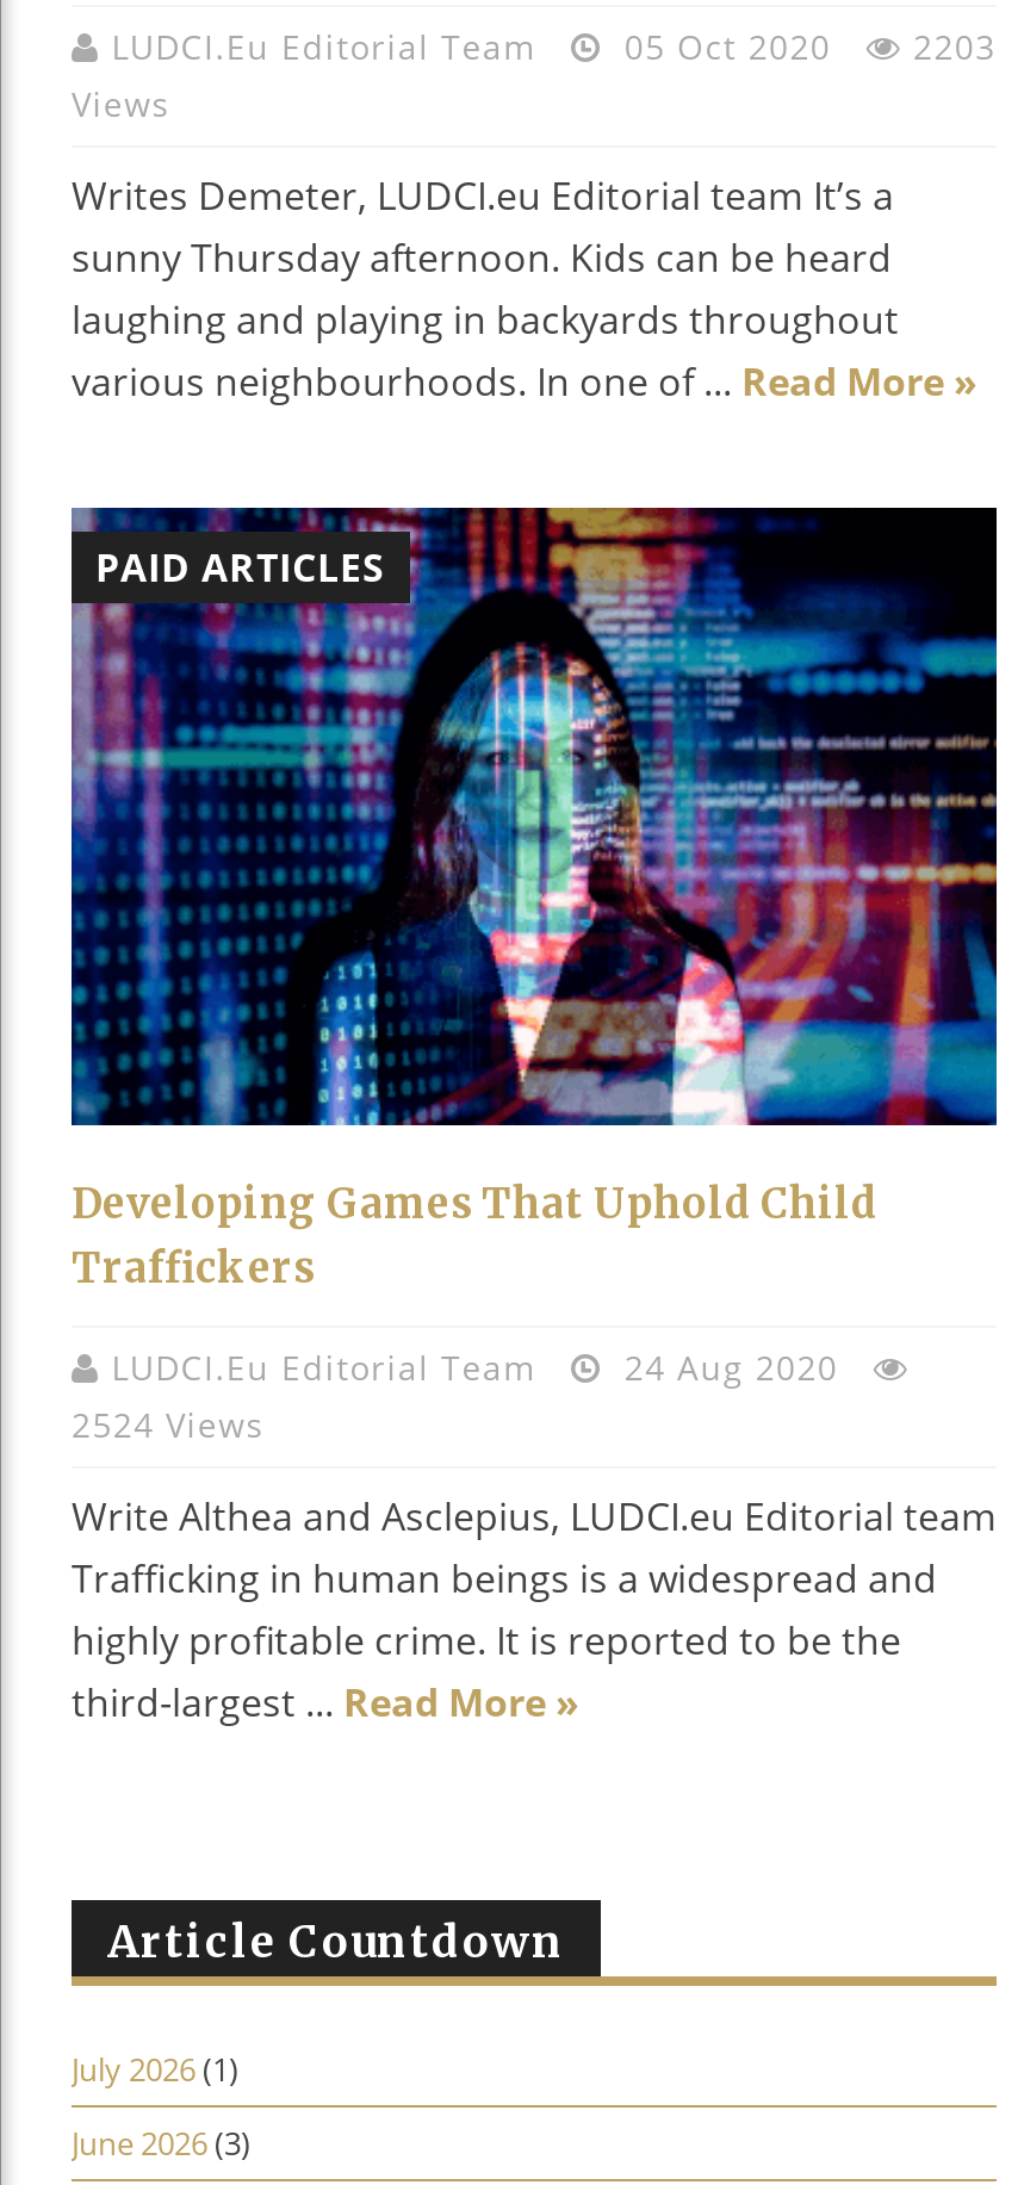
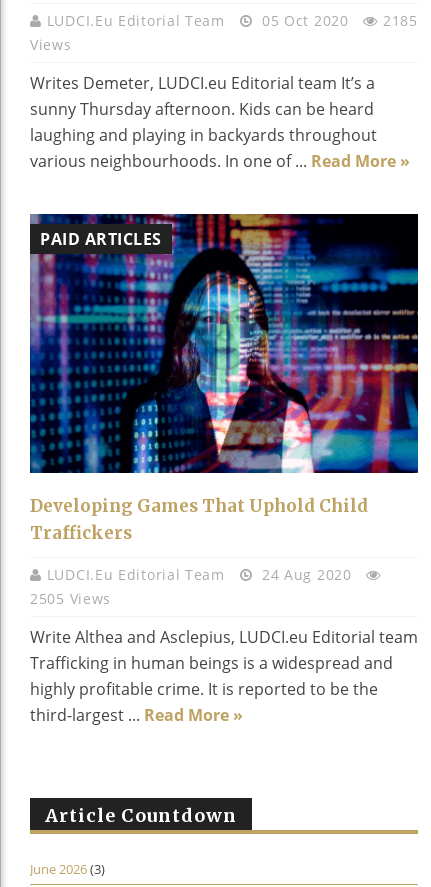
[111,24,996,69] LUDCI.eu Editorial Team 05 Oct 2020 2203 -> [47,11,418,30] LUDCI.eu Editorial Team 05 Oct 2020 2185
[72,1401,265,1447] 2524 Views -> [30,589,111,608] 2505 Views
[72,2047,238,2090] July 2026 (1) -> none

